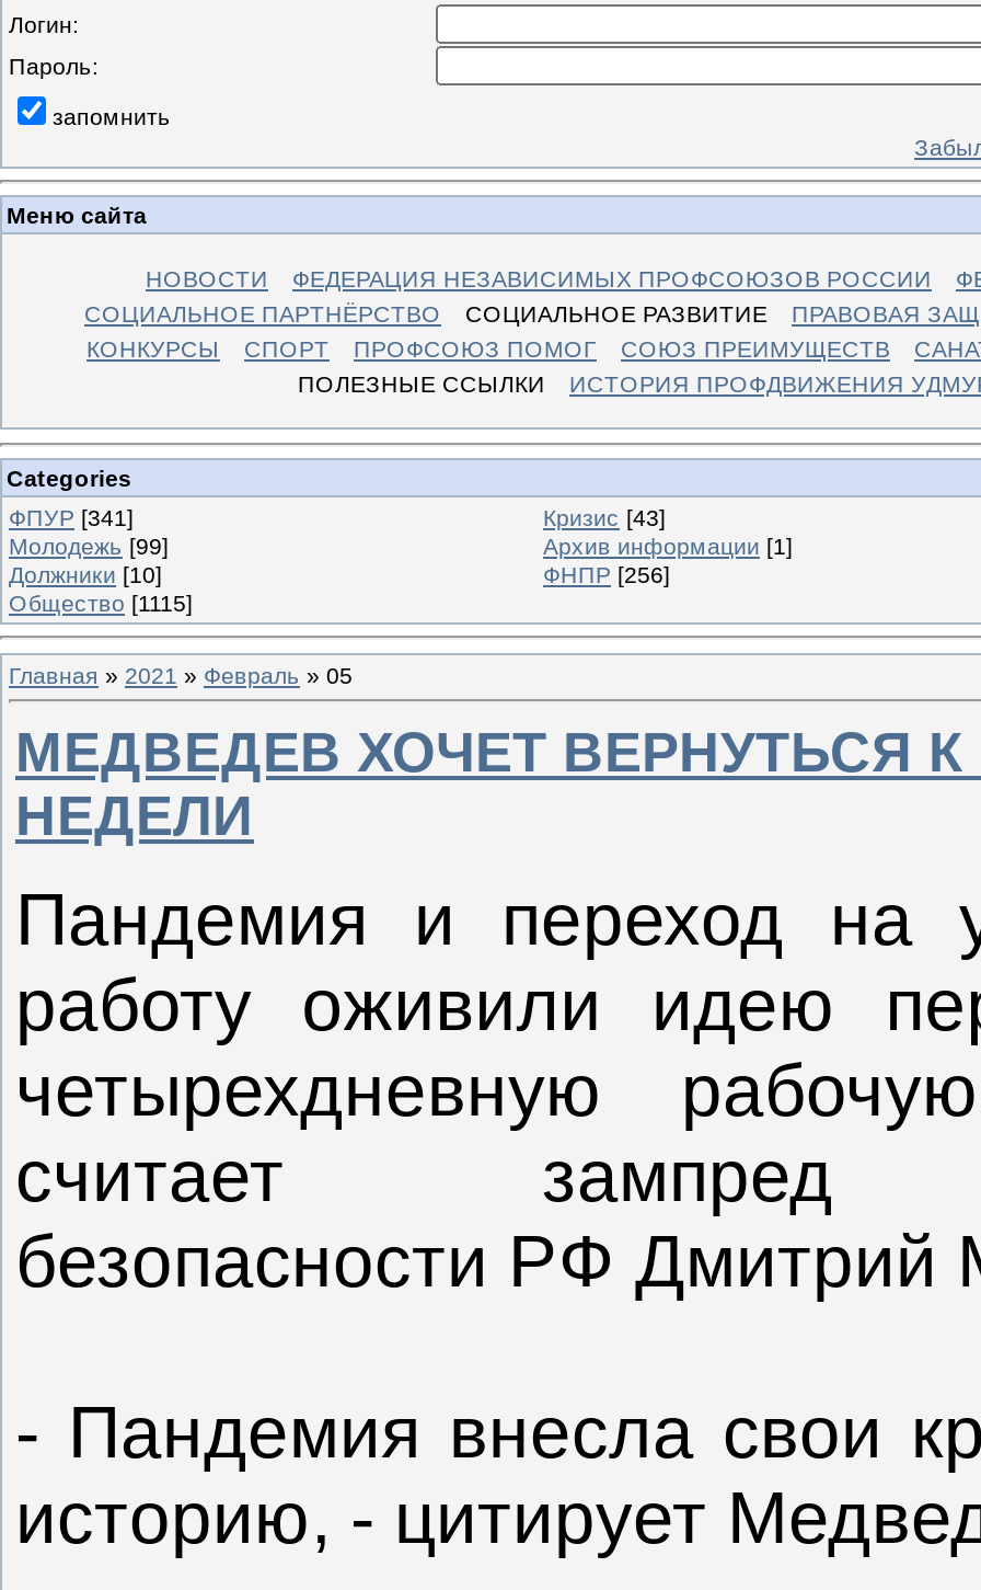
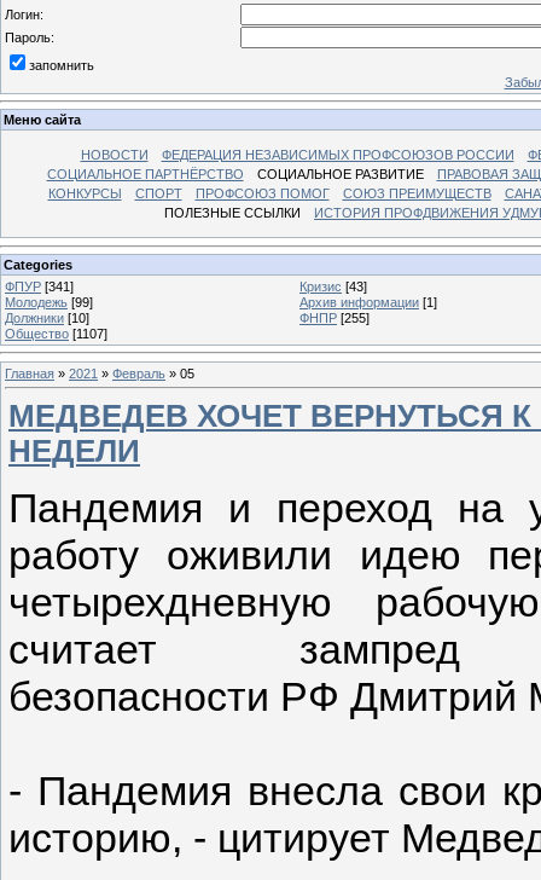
[543,561,670,587] ФНПР [256] -> [299,311,370,325] ФНПР [255]
[9,590,193,616] Общество [1115] -> [5,326,107,341] Общество [1107]

